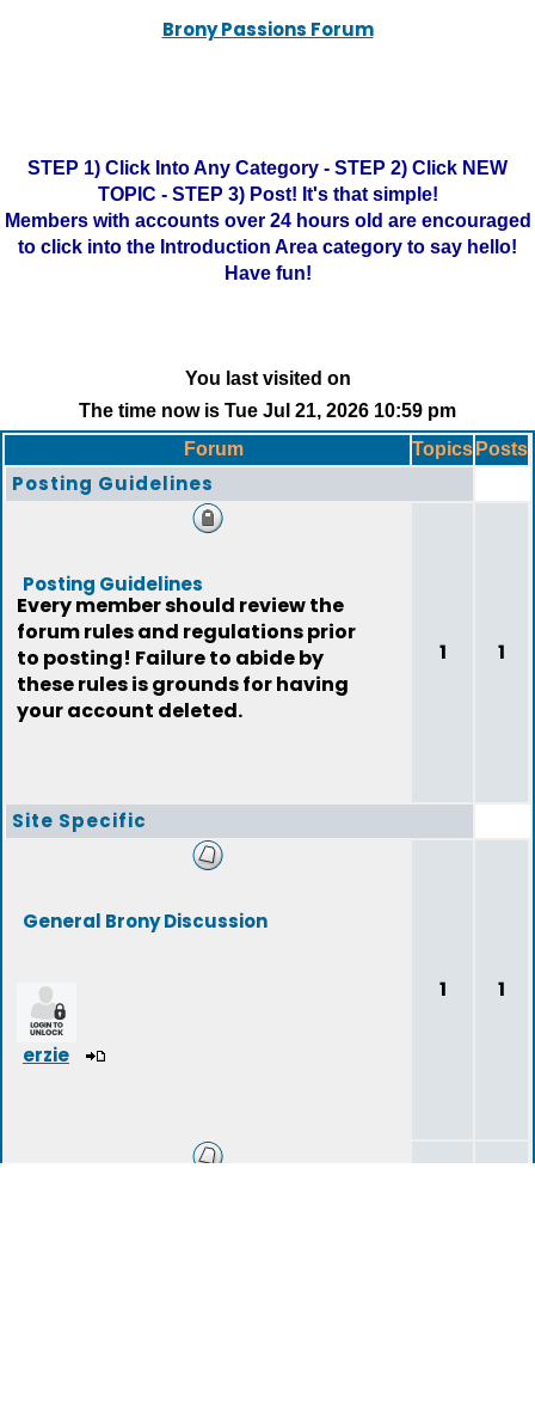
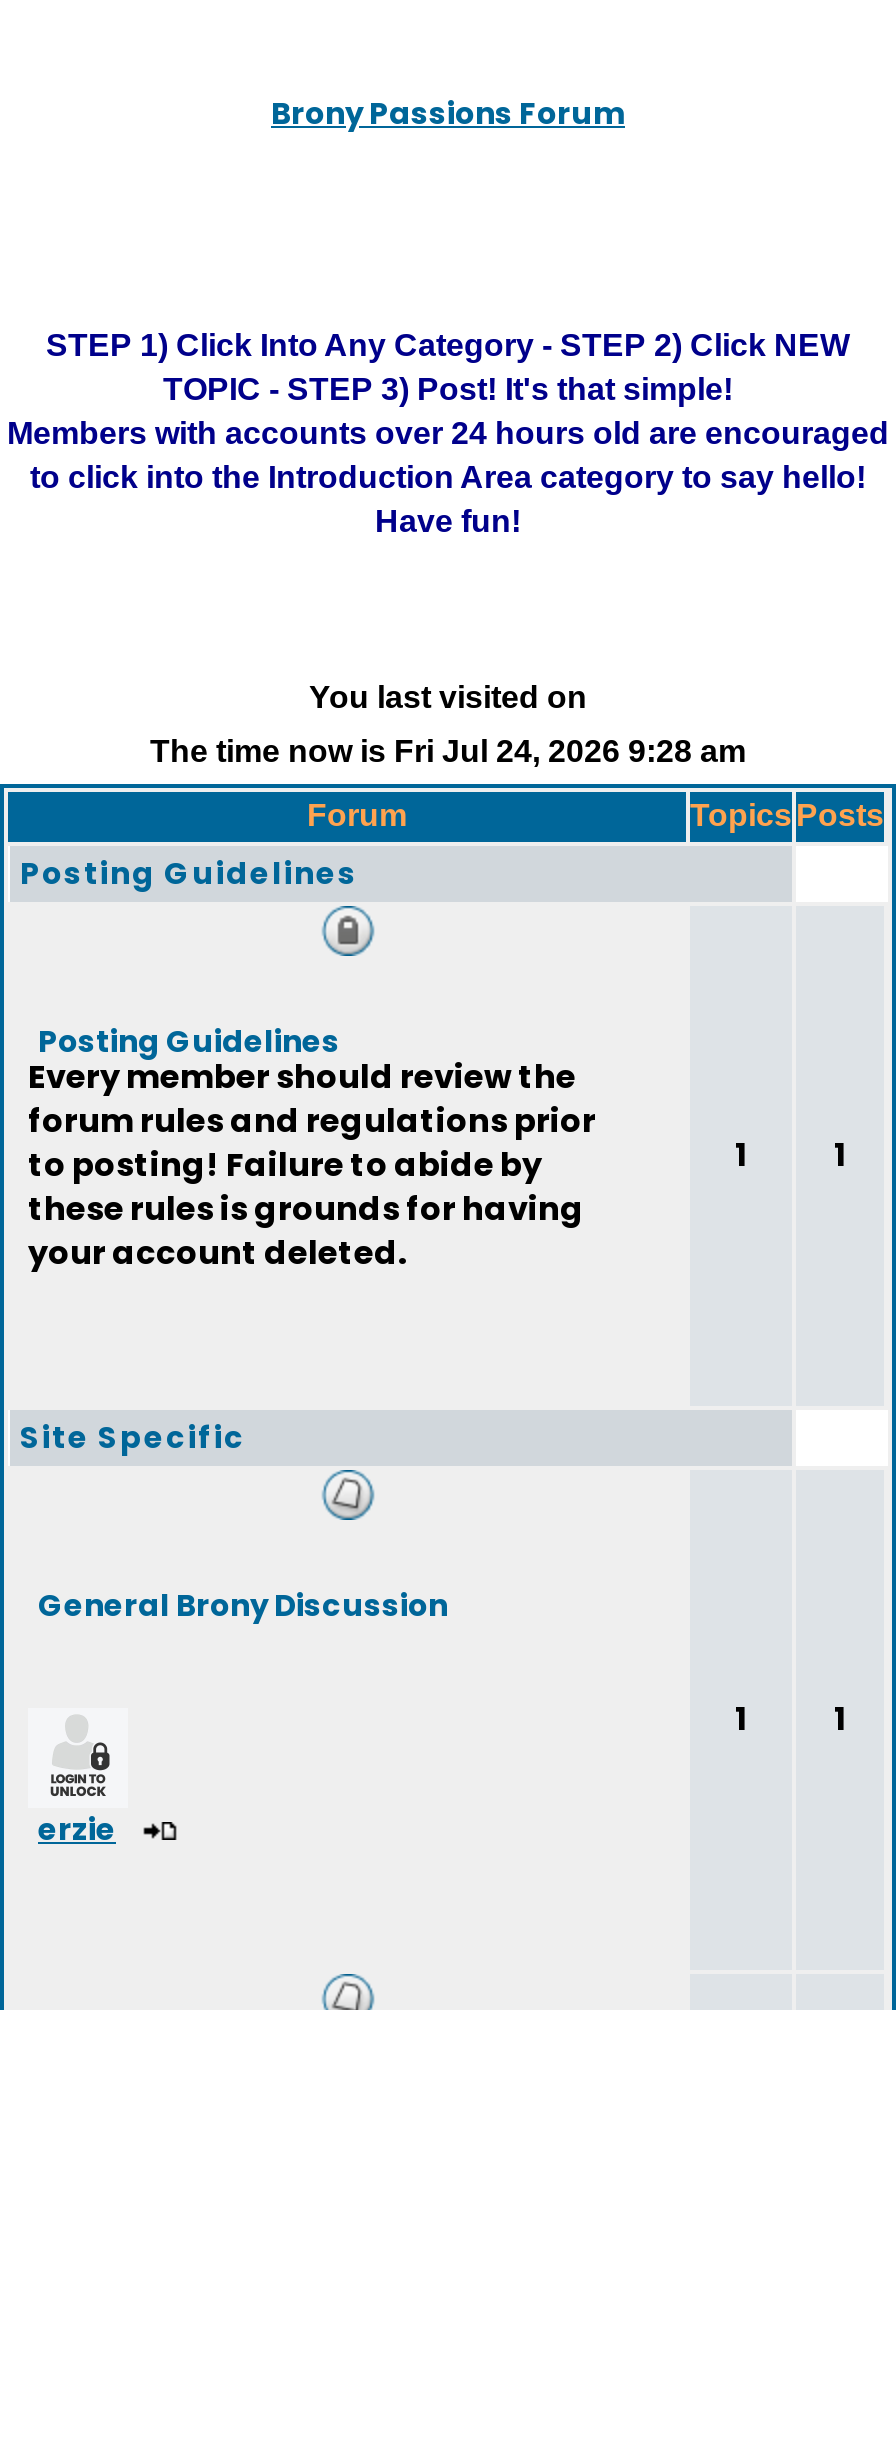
[79,400,456,421] The time now is Tue Jul 21, 2026 10:59 pm -> [150,734,746,768] The time now is Fri Jul 24, 2026 9:28 am

